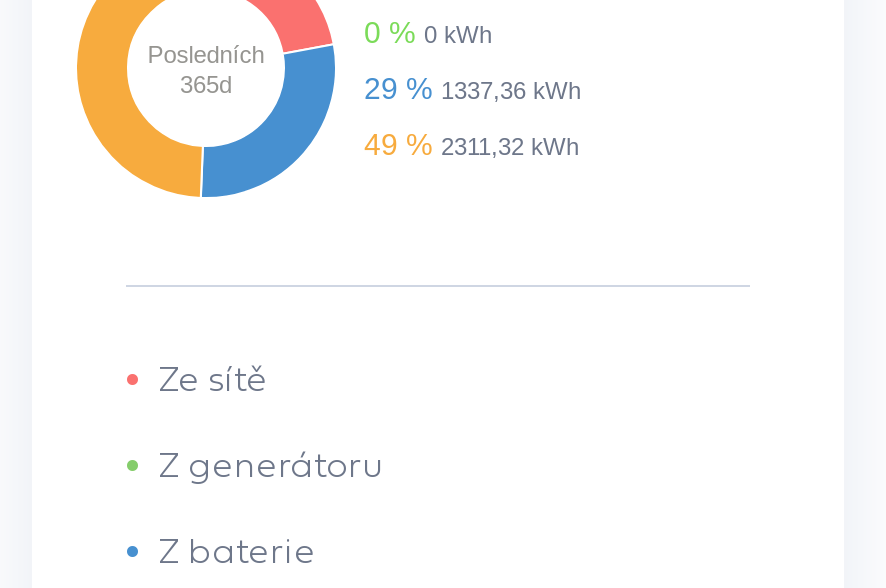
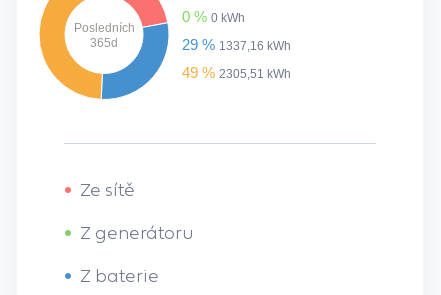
[364,71,581,104] 29 % 1337,36 kWh -> [182,36,291,53] 29 % 1337,16 kWh
[364,127,579,160] 49 % 2311,32 kWh -> [182,64,291,81] 49 % 2305,51 kWh

